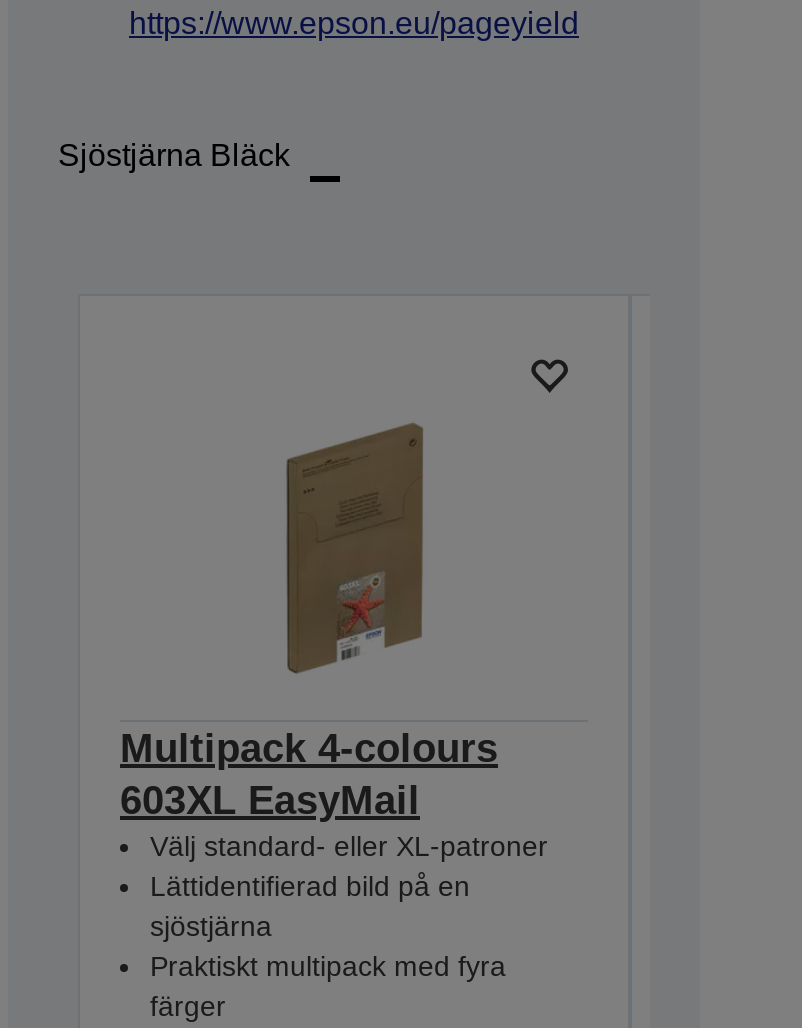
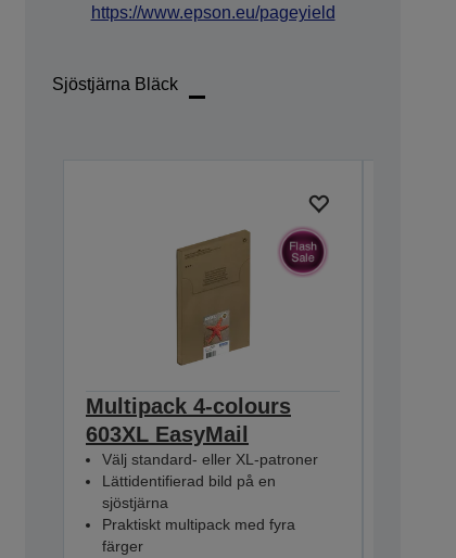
none -> [277,226,329,278] [image]

